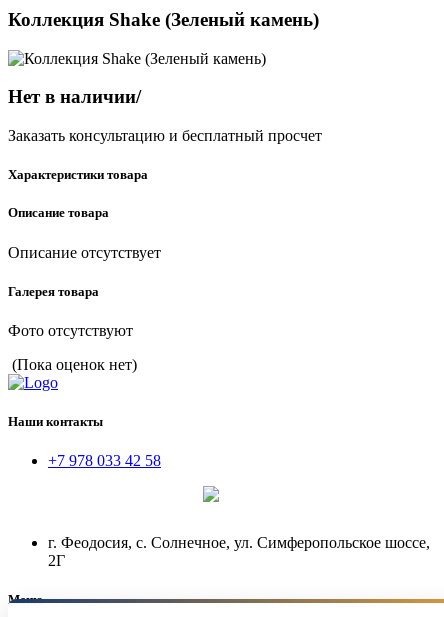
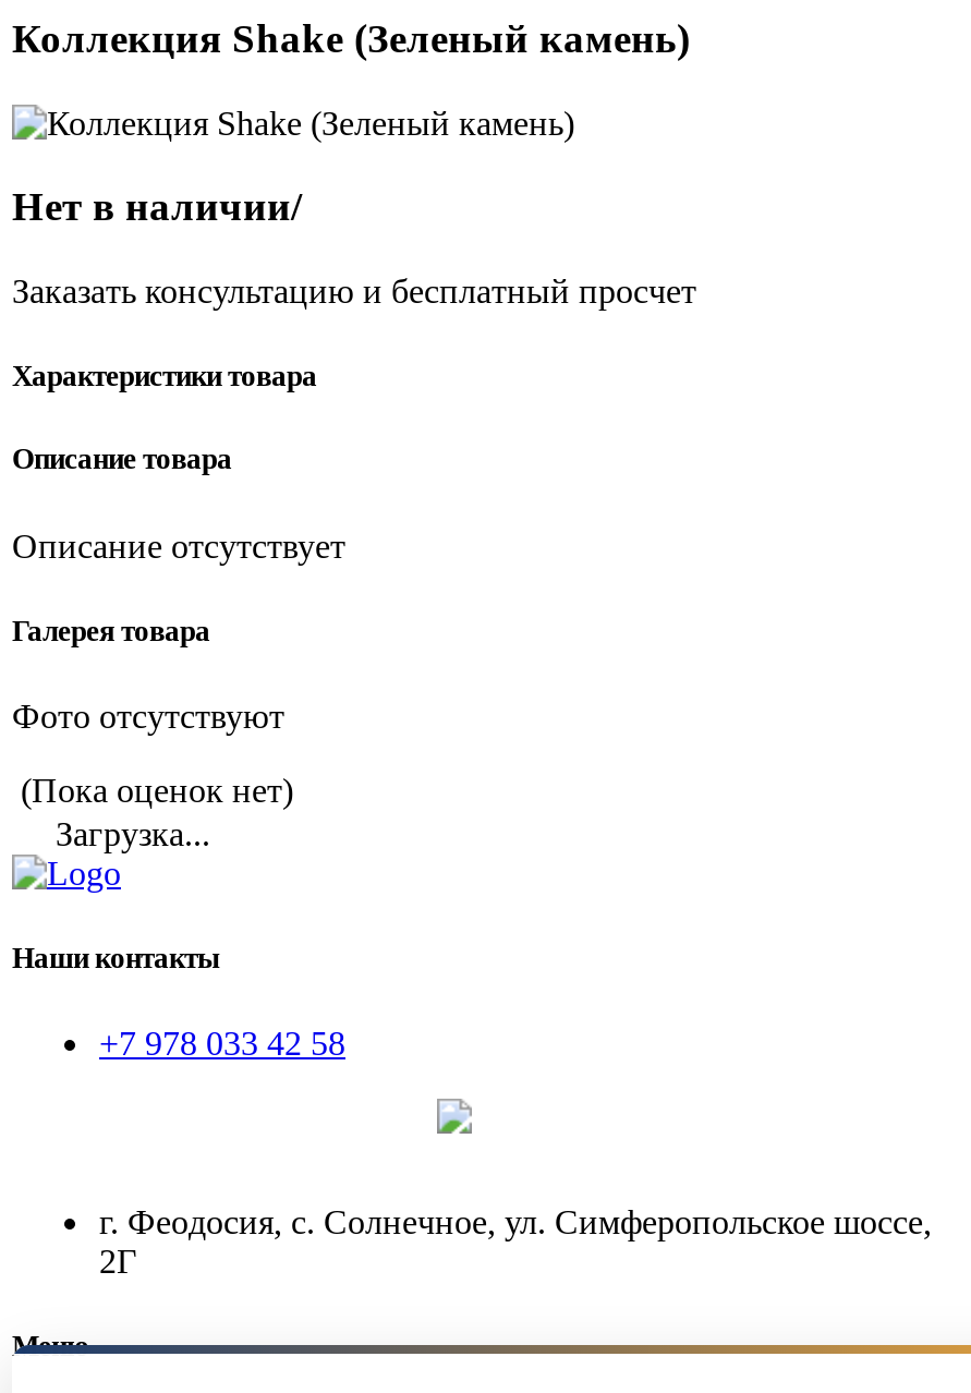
none -> [47,815,210,852] Загрузка...

